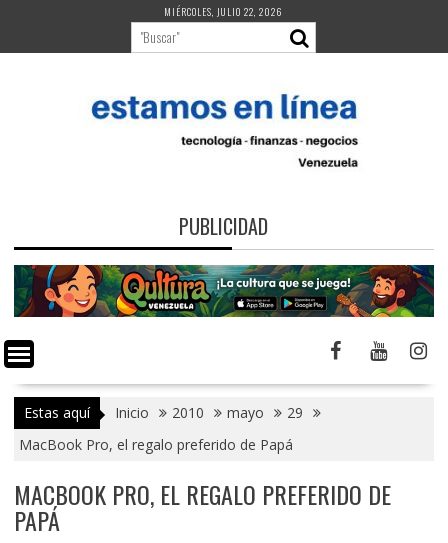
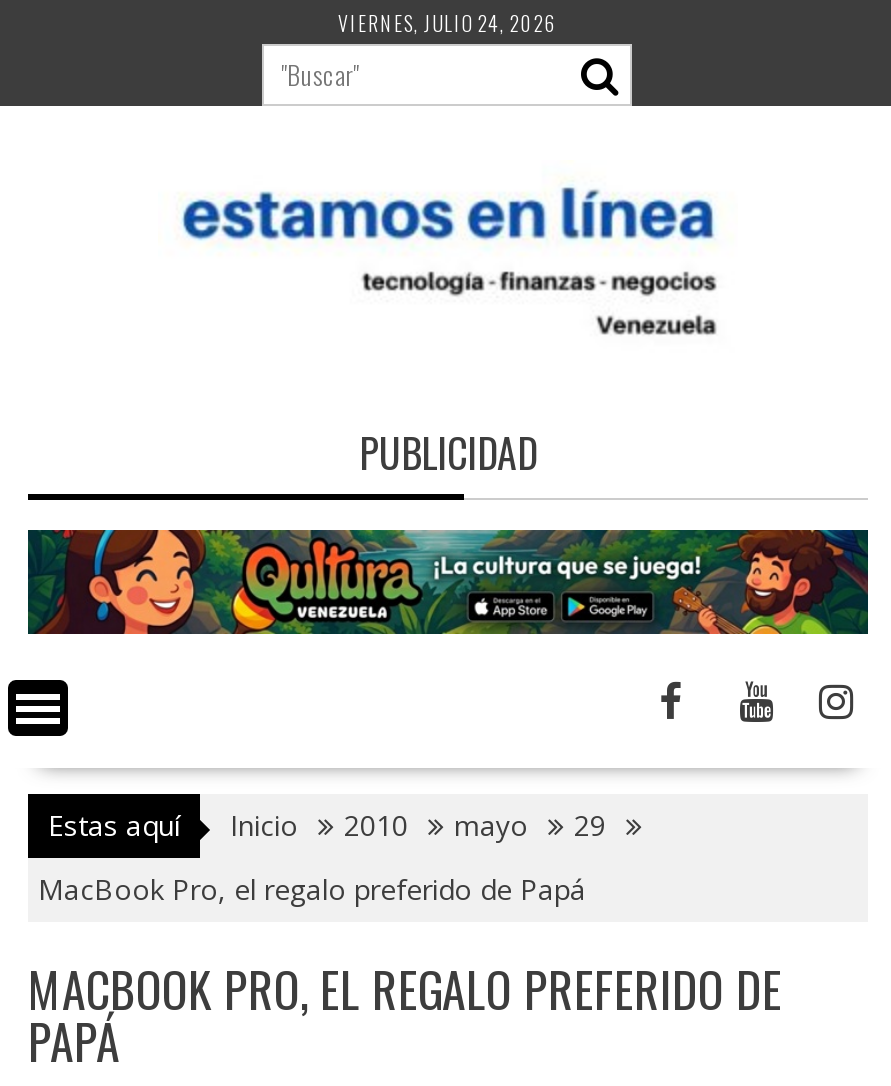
[164,4,283,19] MIÉRCOLES, JULIO 22, 2026 -> [338,8,558,38] VIERNES, JULIO 24, 2026

